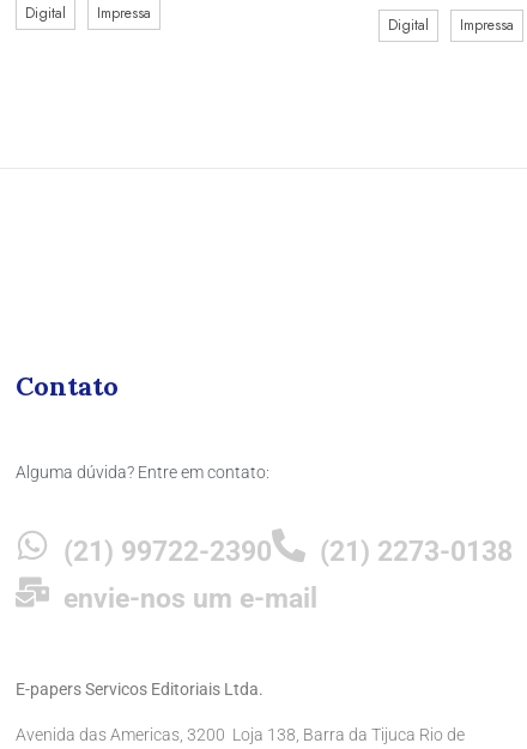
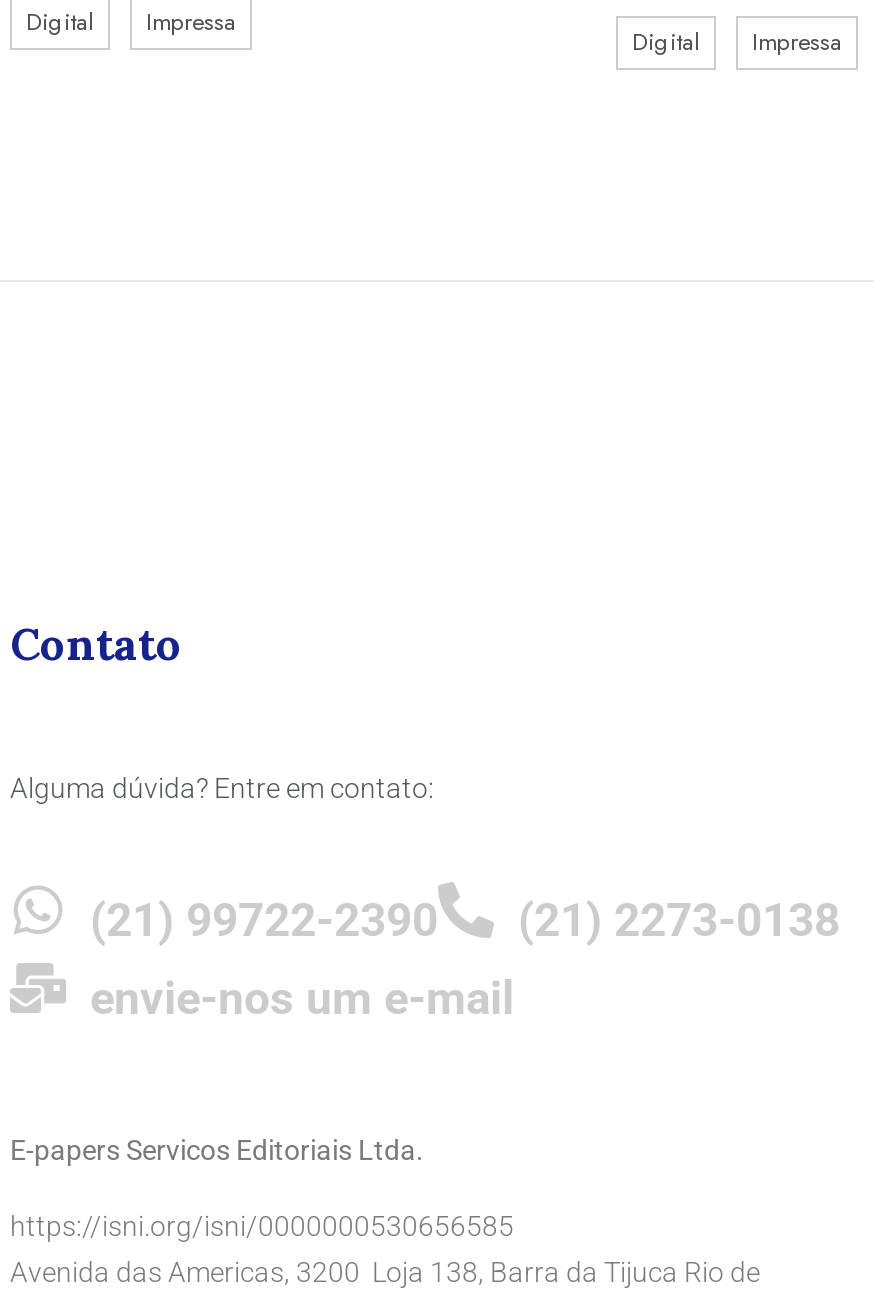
none -> [10,1210,514,1242] https://isni.org/isni/0000000530656585

